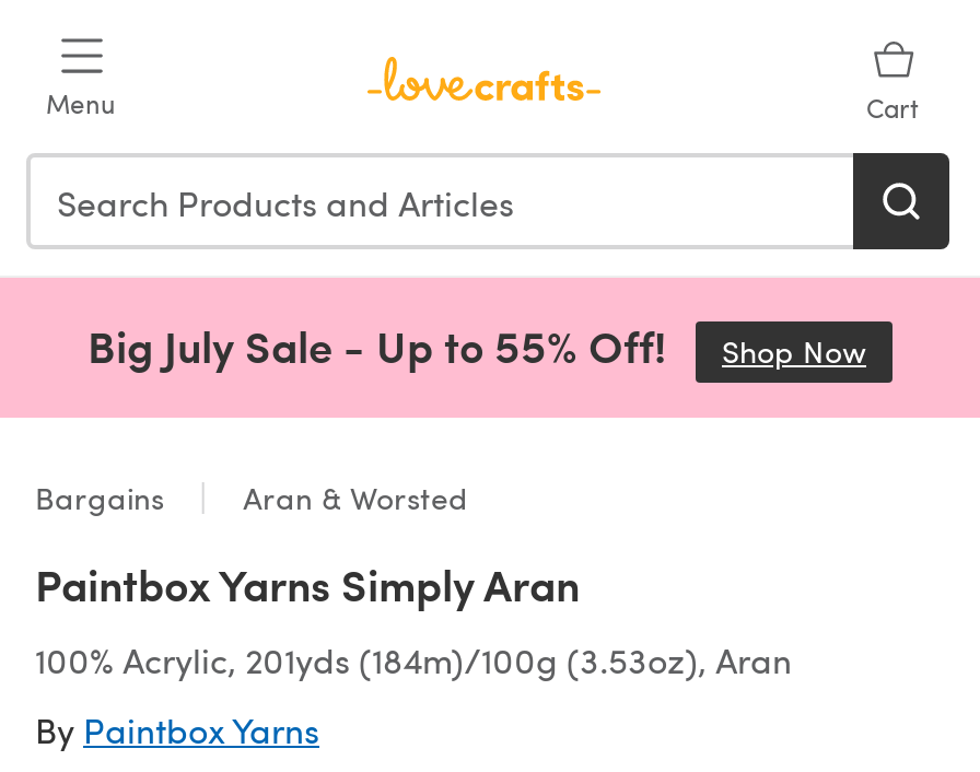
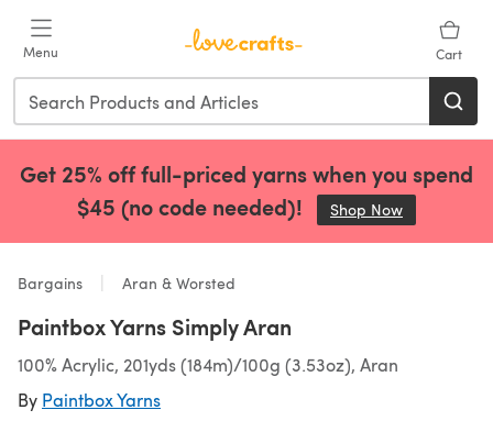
[87,315,678,376] Big July Sale - Up to 55% Off! -> [20,158,473,222] Get 25% off full-priced yarns when you spend | $45 (no code needed)!

